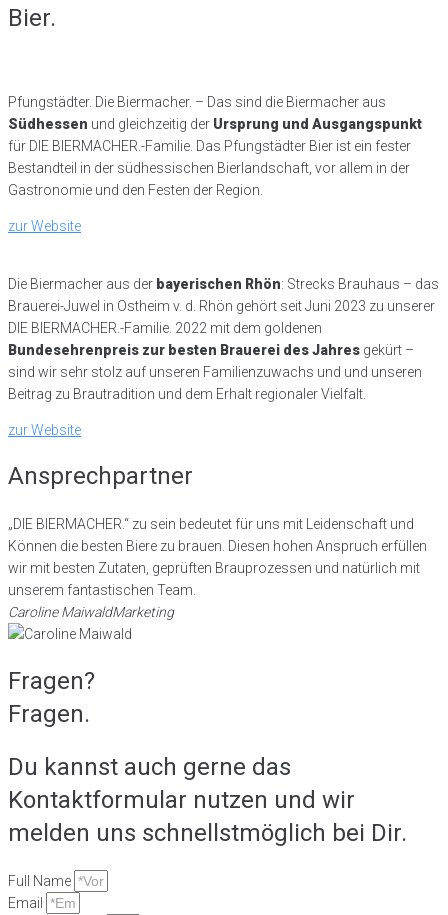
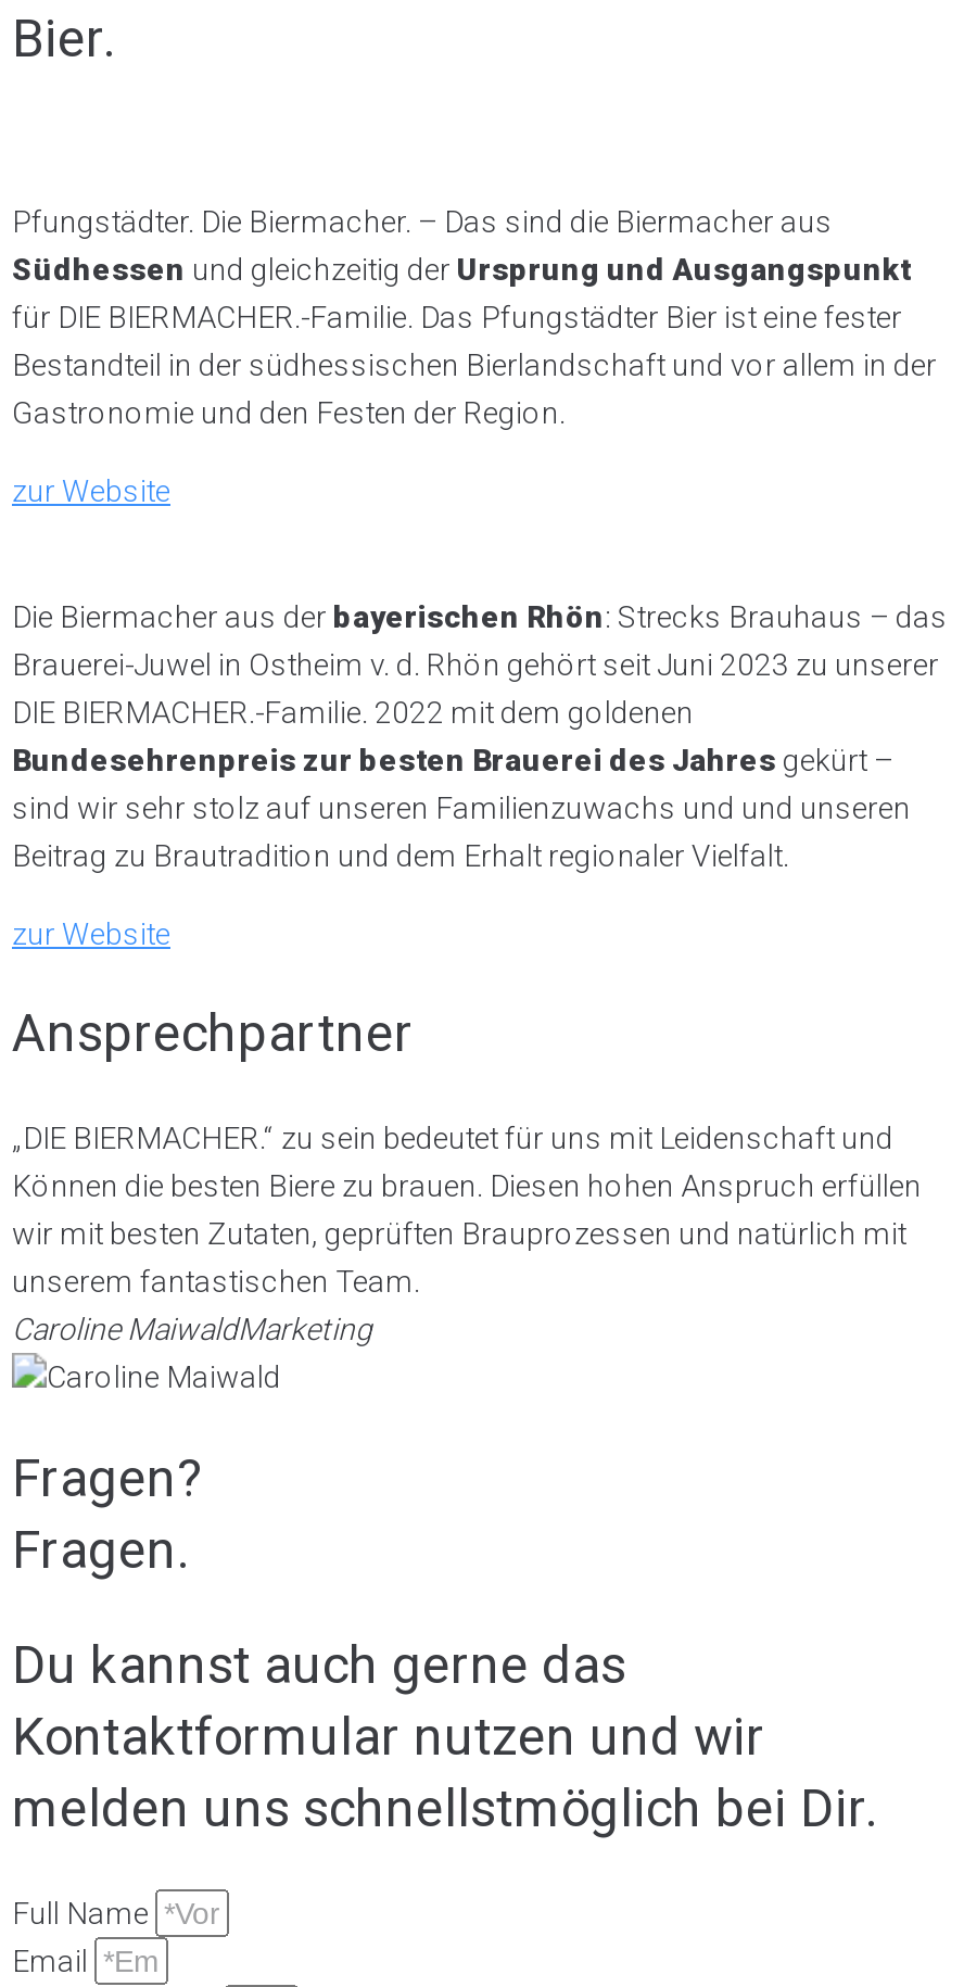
[8,138,411,176] für DIE BIERMACHER.-Familie. Das Pfungstädter Bier ist ein fester | Bestandteil in der südhessischen Bierlandschaft, vor allem in der -> [12,299,937,381] für DIE BIERMACHER.-Familie. Das Pfungstädter Bier ist eine fester | Bestandteil in der südhessischen Bierlandschaft und vor allem in der

